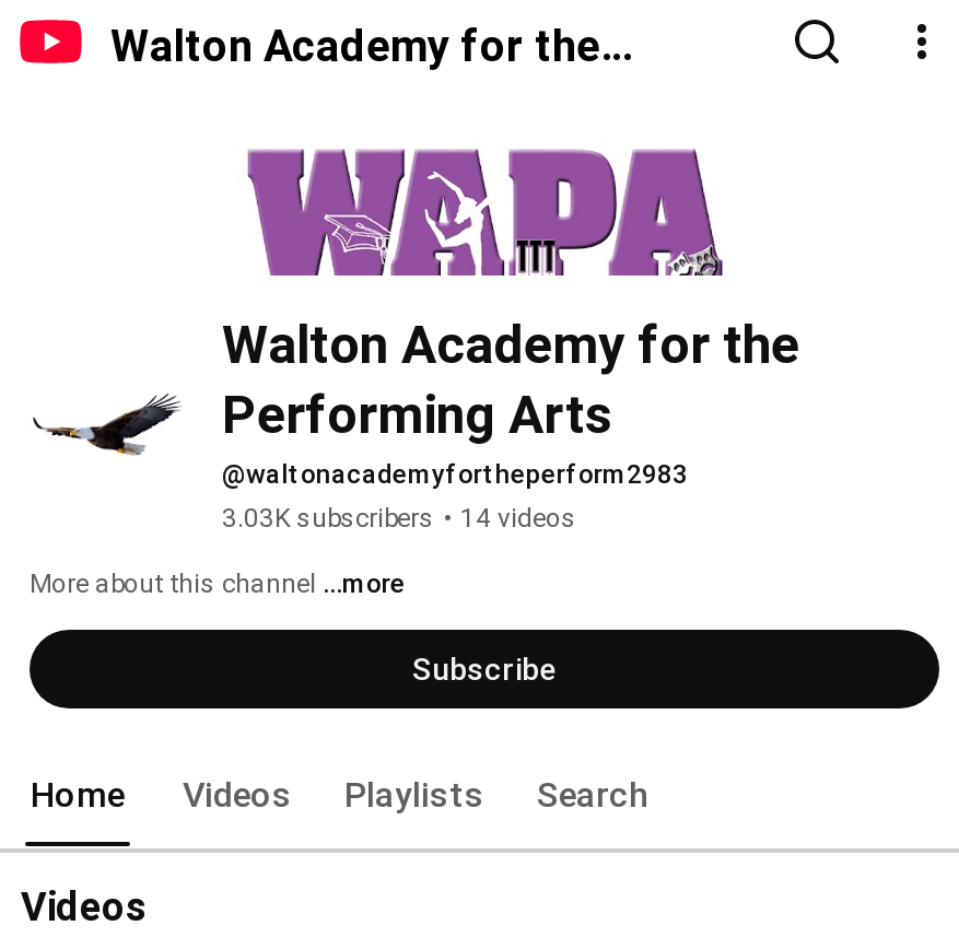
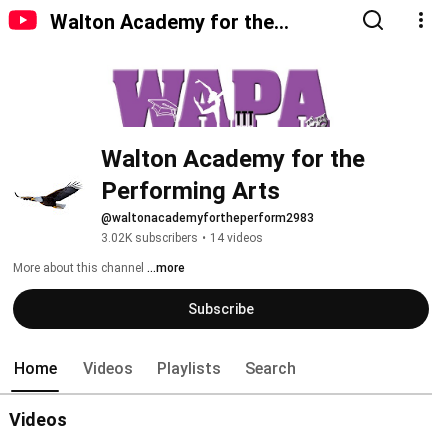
[222,503,576,534] 3.03K subscribers • 14 videos -> [101,231,263,245] 3.02K subscribers • 14 videos

